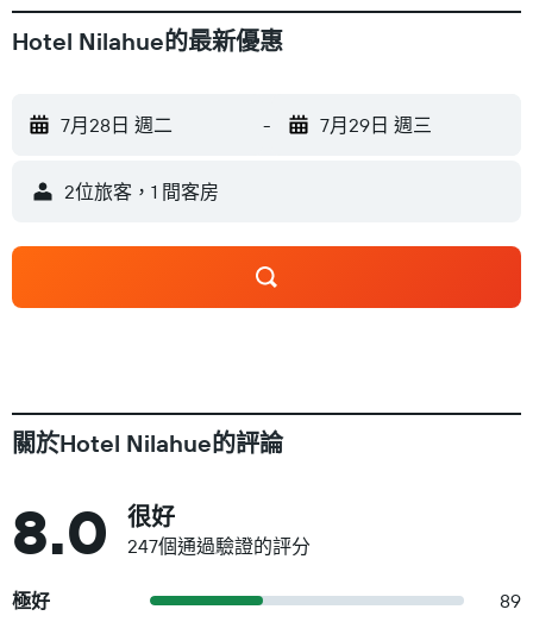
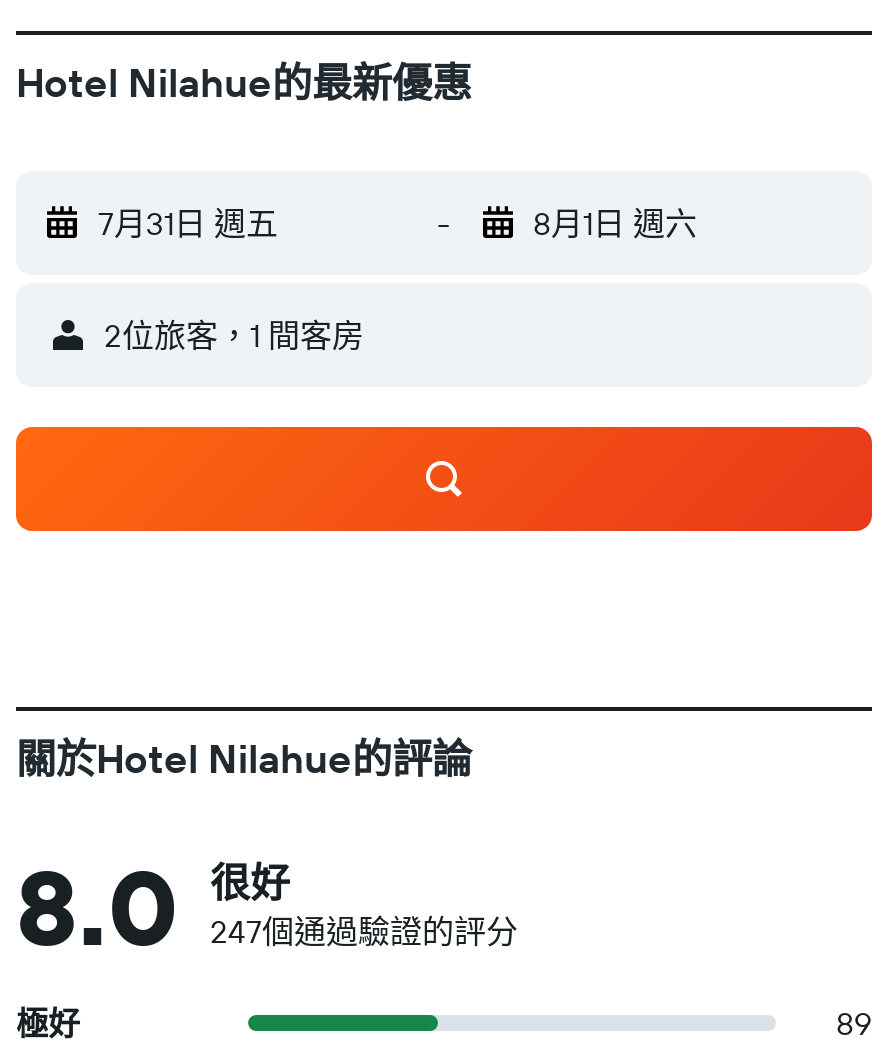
[61,113,173,137] 7月28日 週二 -> [98,203,278,243] 7月31日 週五
[319,113,431,137] 7月29日 週三 -> [533,203,697,243] 8月1日 週六

